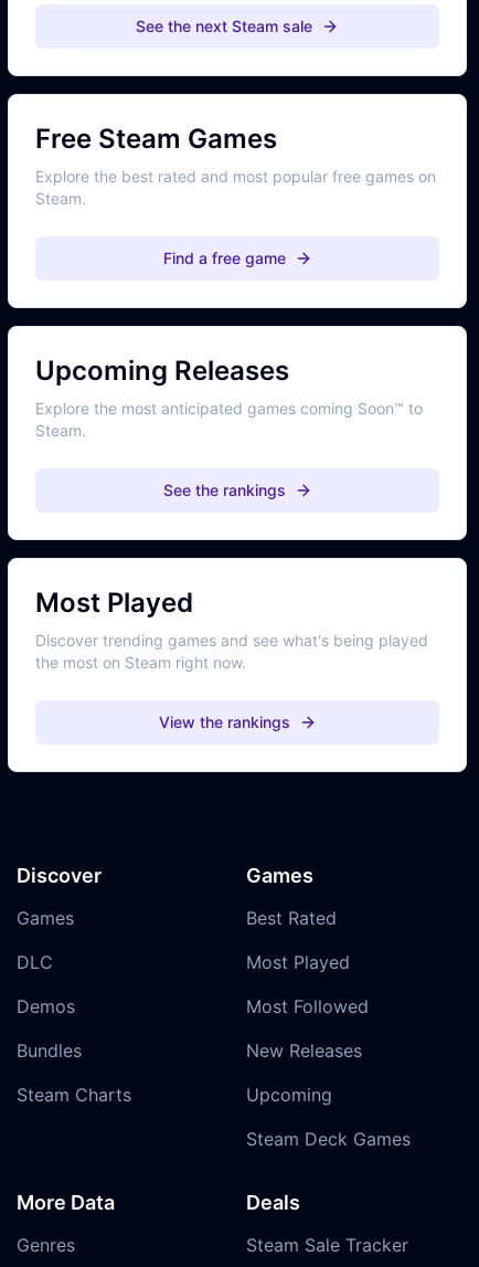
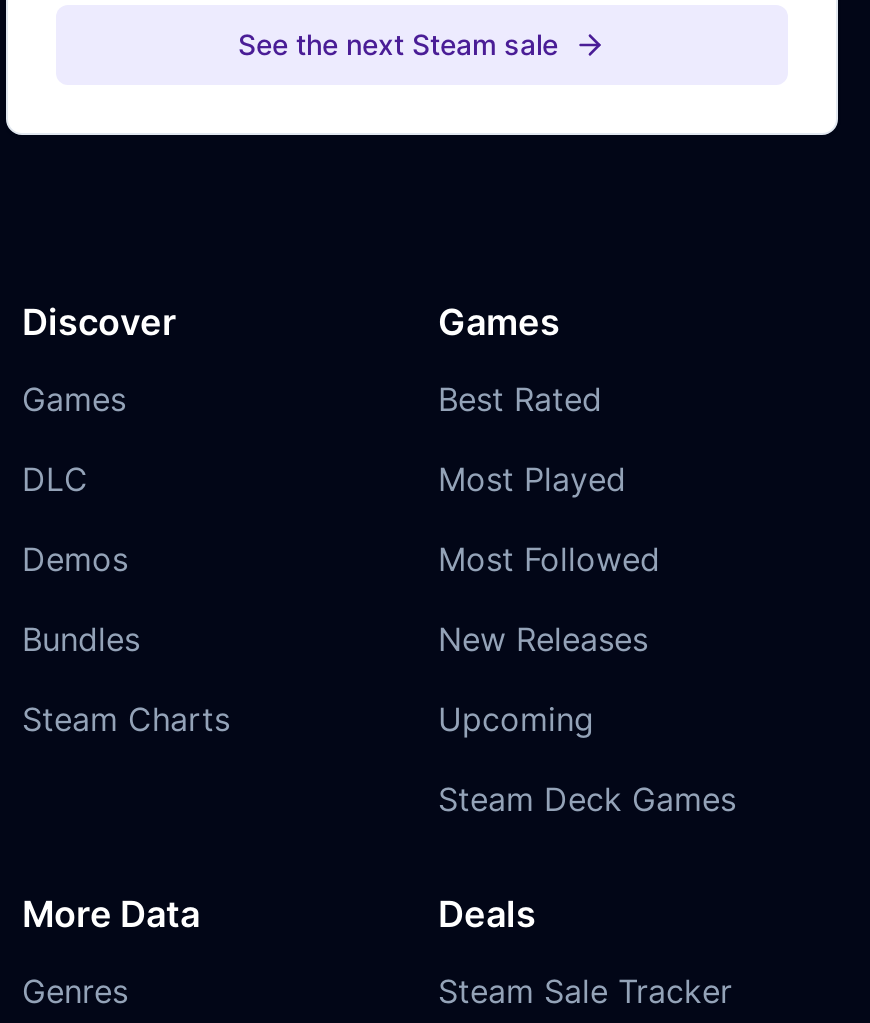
[35,122,436,267] Free Steam Games | Explore the best rated and most popular free games on | Steam. | Find a free game -> none
[35,354,423,499] Upcoming Releases | Explore the most anticipated games coming Soon™ to | Steam. | See the rankings -> none
[35,586,428,731] Most Played | Discover trending games and see what's being played | the most on Steam right now. | View the rankings -> none

